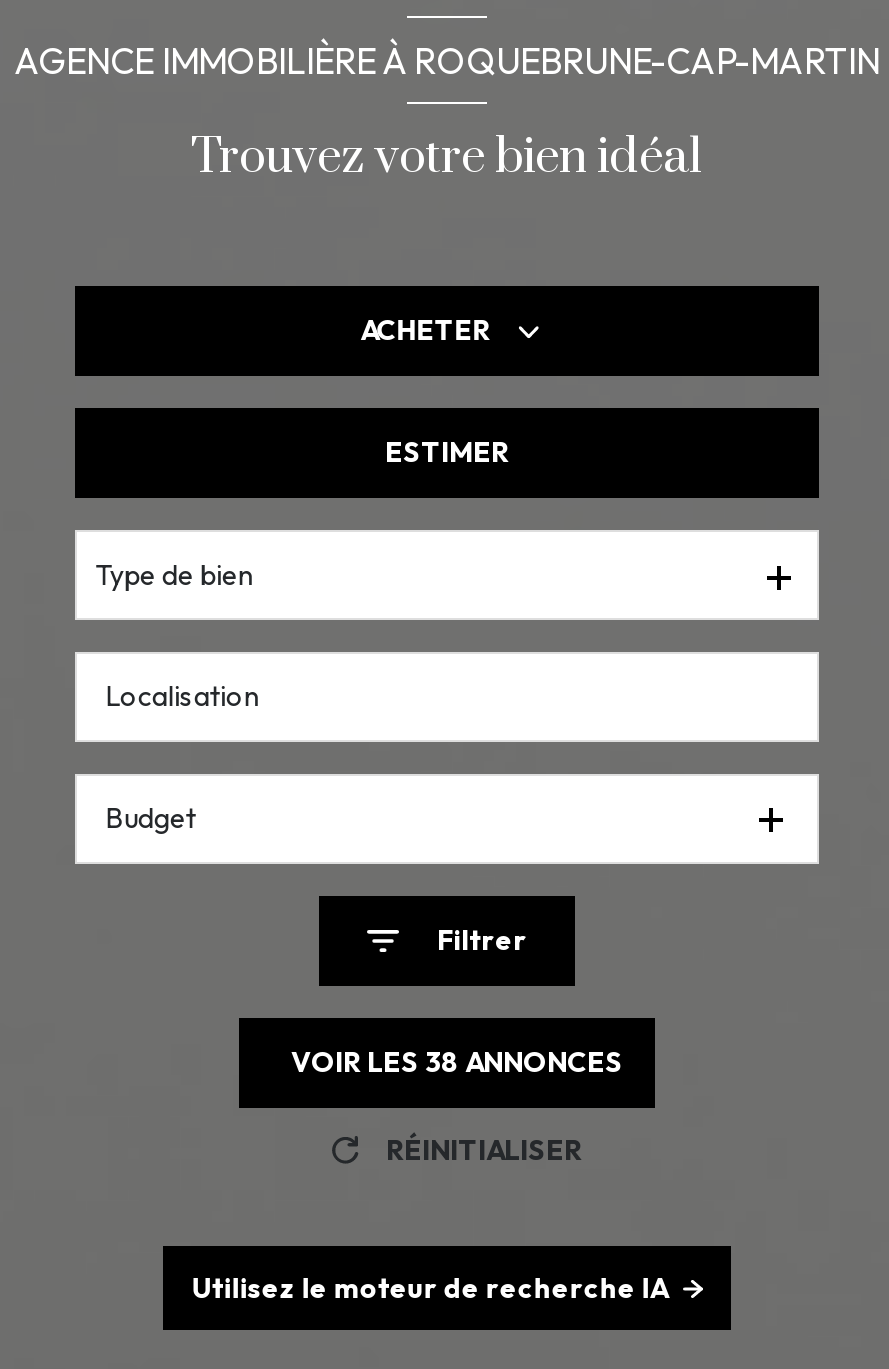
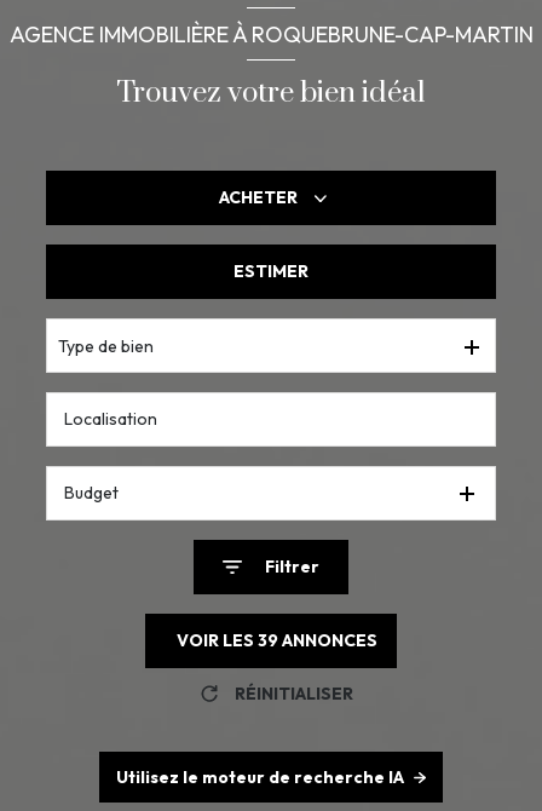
[291,1045,623,1081] VOIR LES 38 ANNONCES -> [177,630,377,652] VOIR LES 39 ANNONCES

